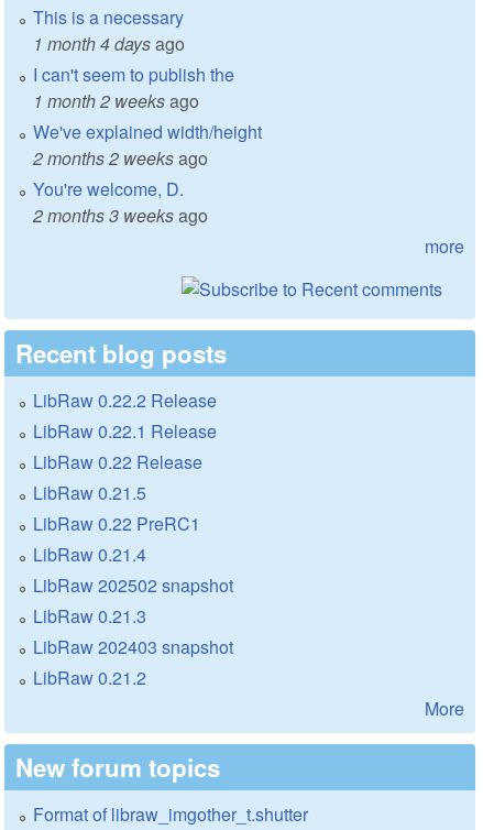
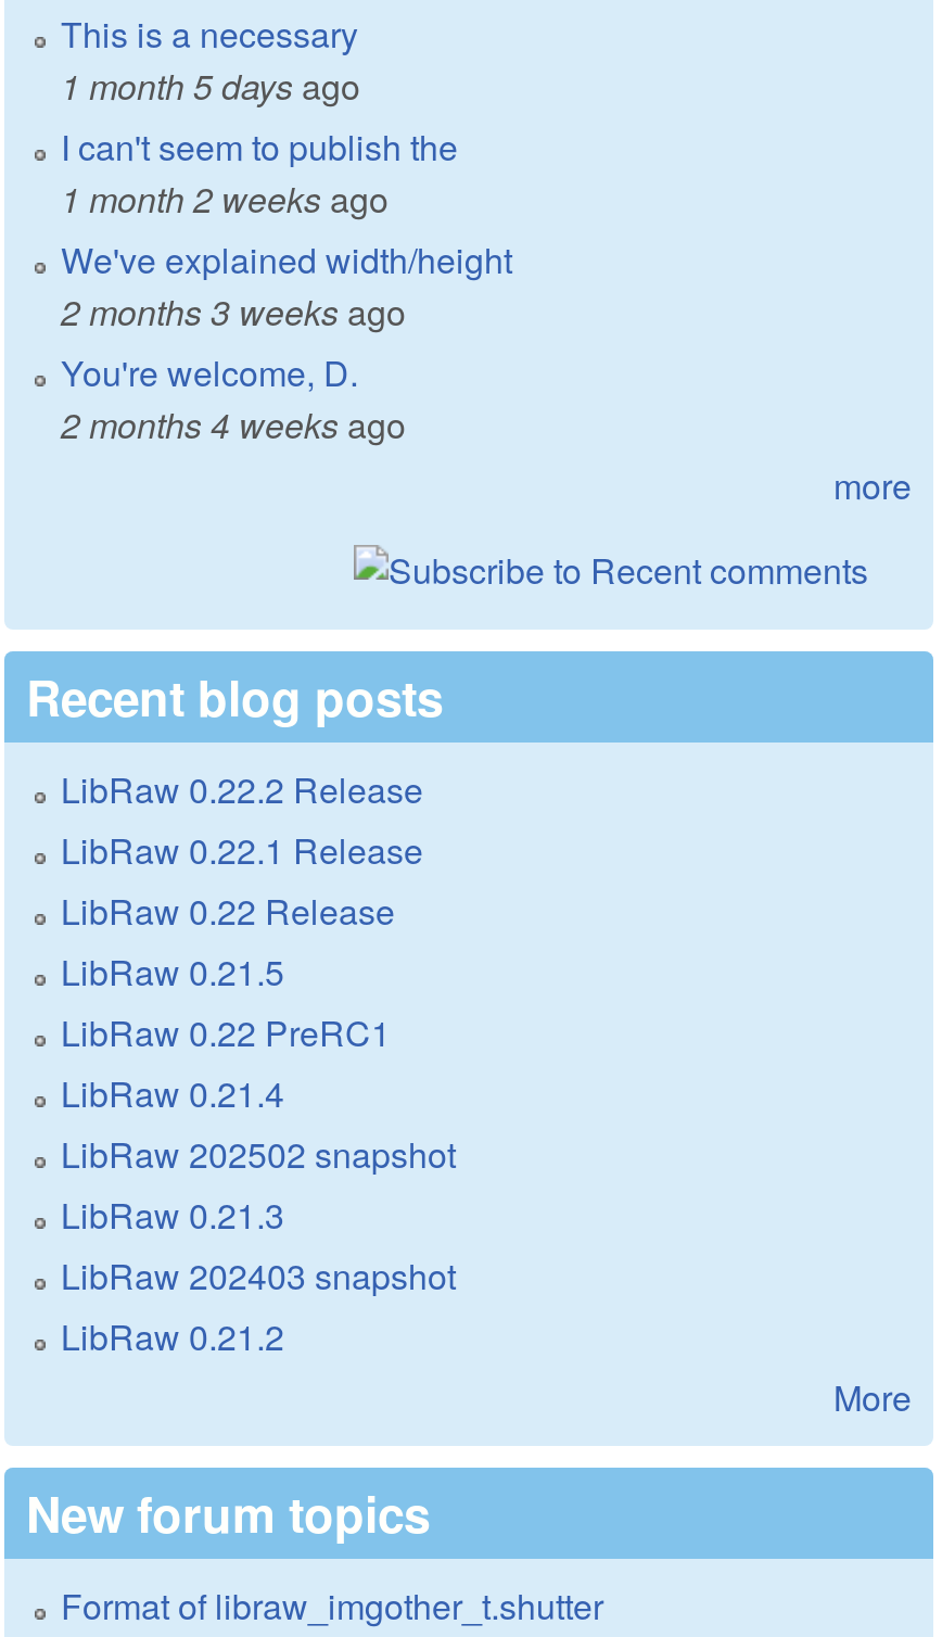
[33,30,185,56] 1 month 4 days ago -> [61,60,360,110] 1 month 5 days ago
[33,145,208,170] 2 months 2 weeks ago -> none
moved [33,202,208,227] -> [61,286,406,336]: 2 months 3 weeks ago
none -> [61,399,406,449] 2 months 4 weeks ago

